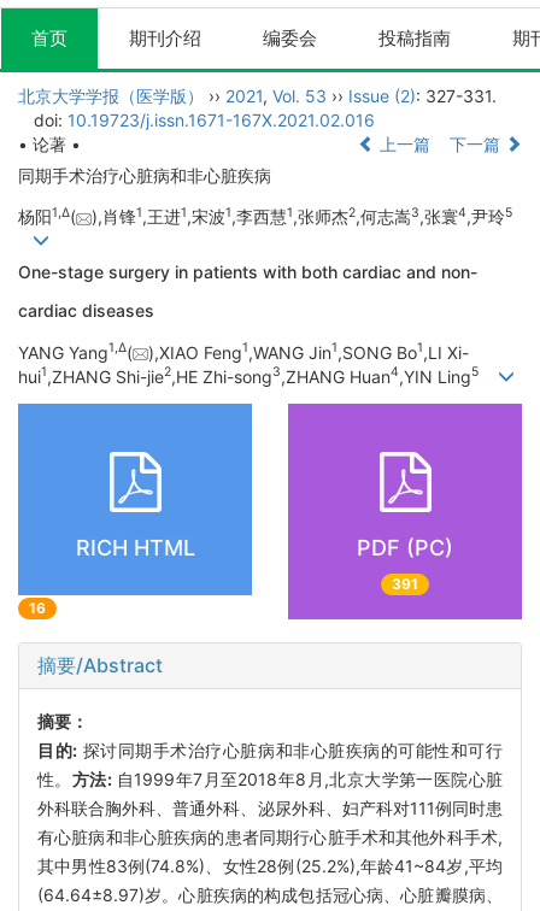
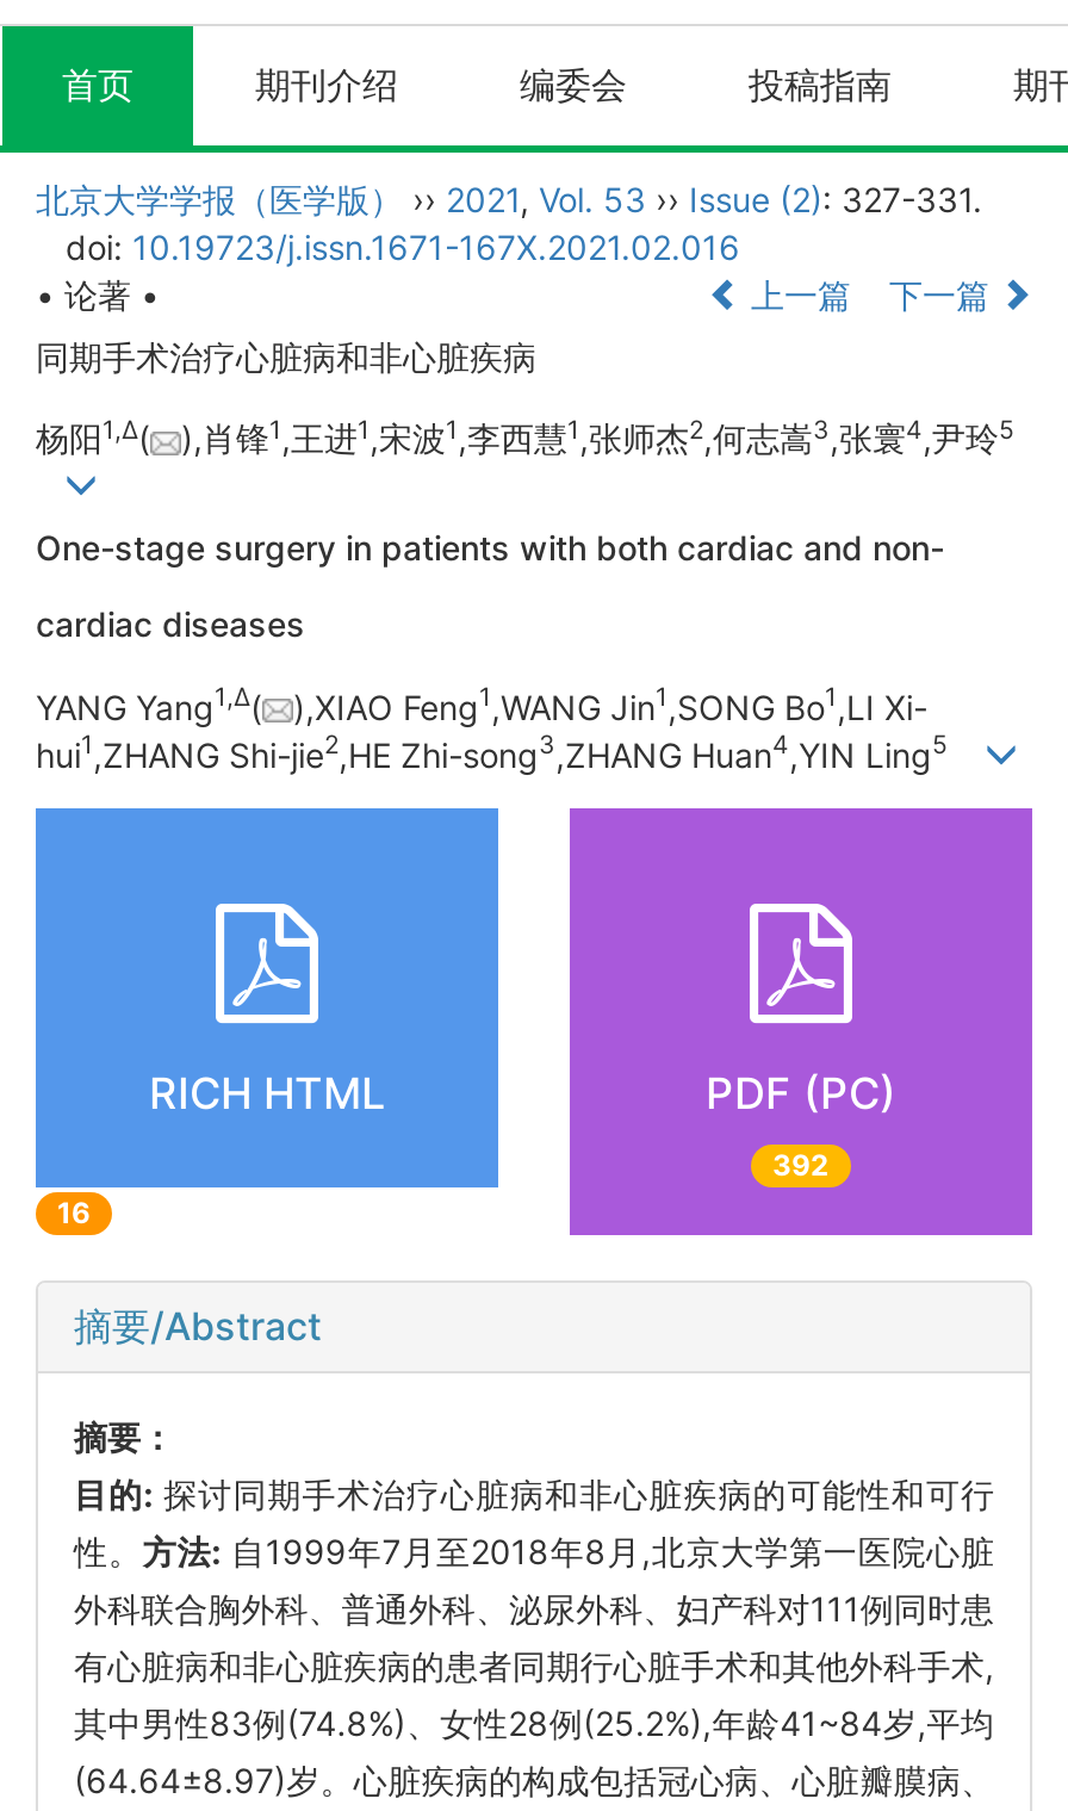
[392,575,418,593] 391 -> [772,1148,830,1184] 392

